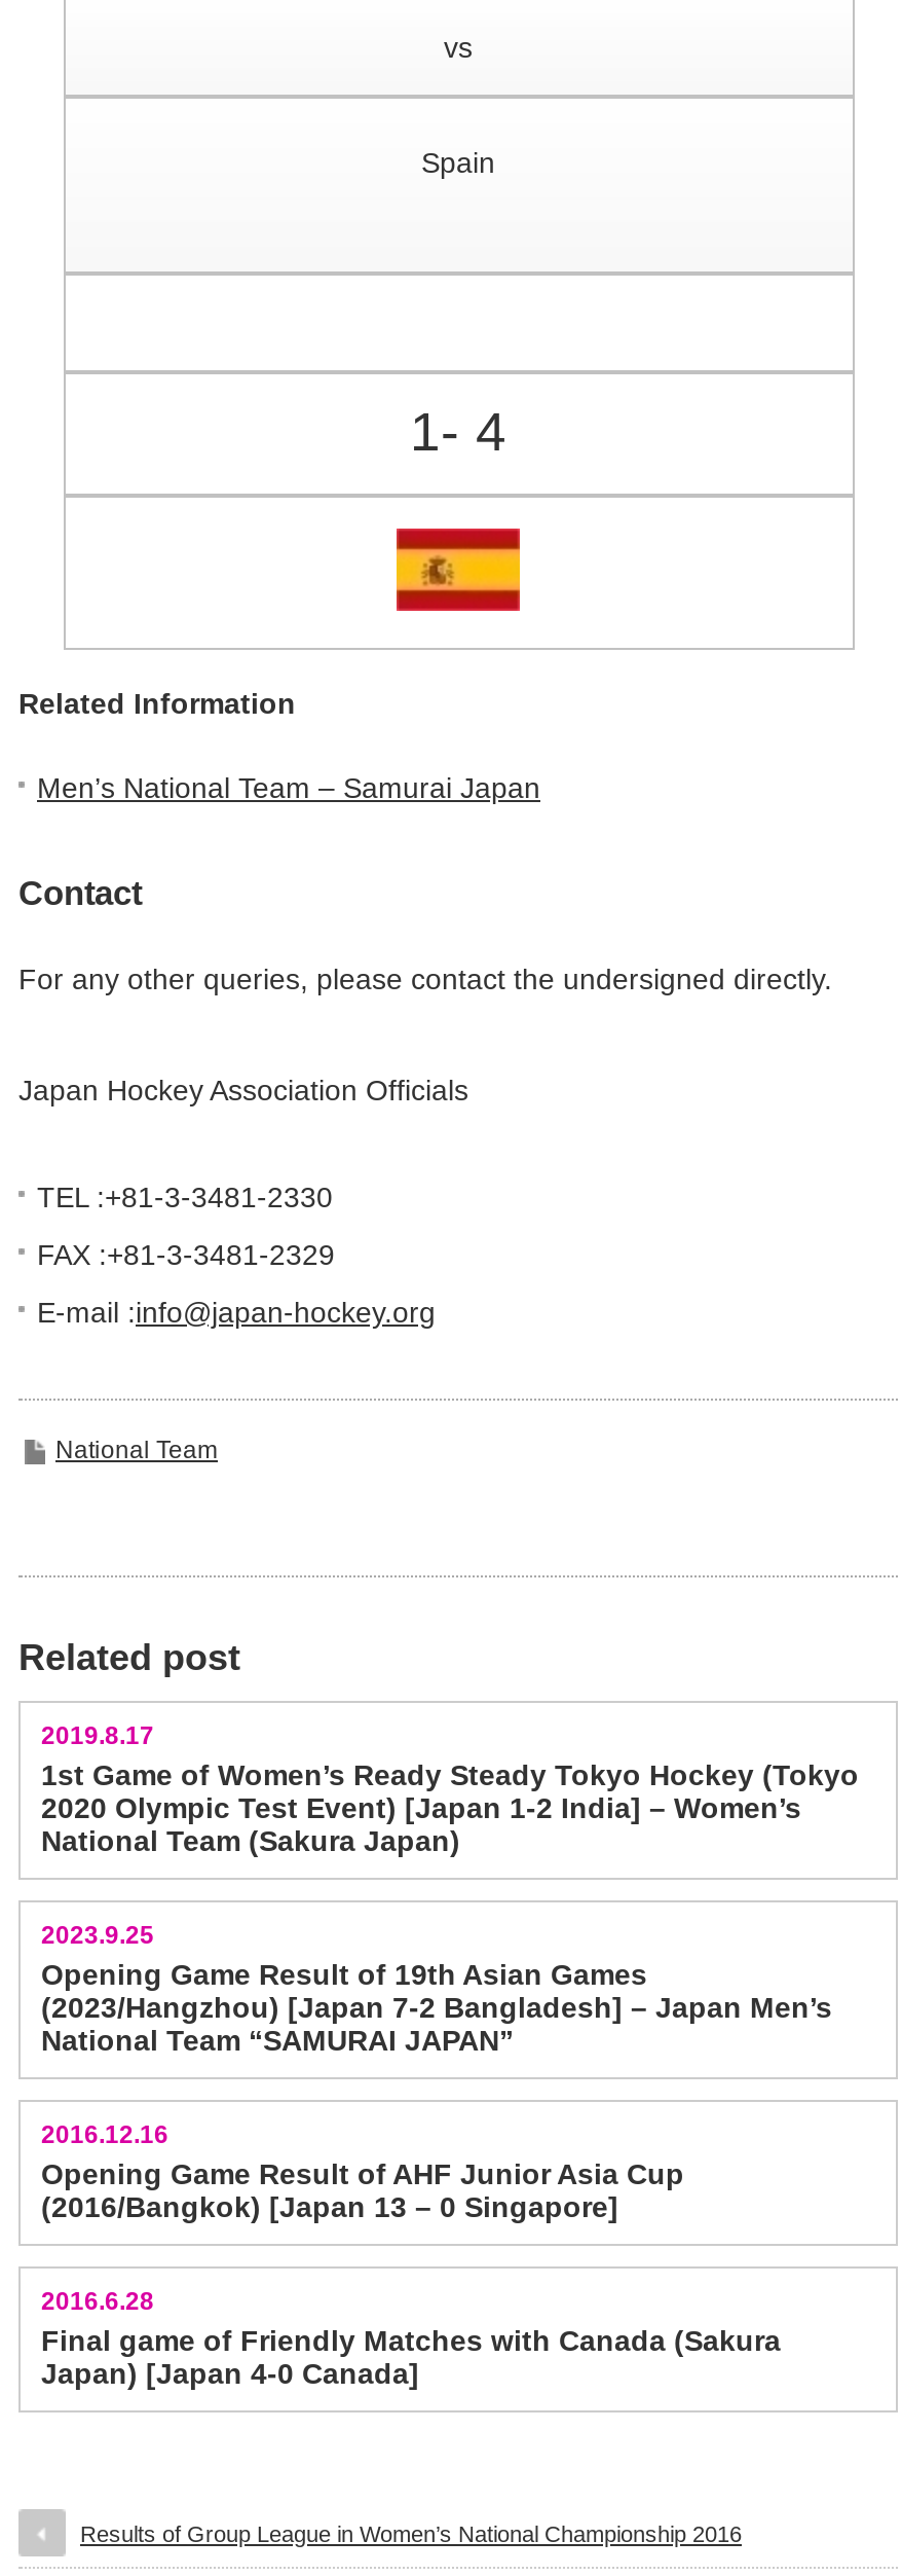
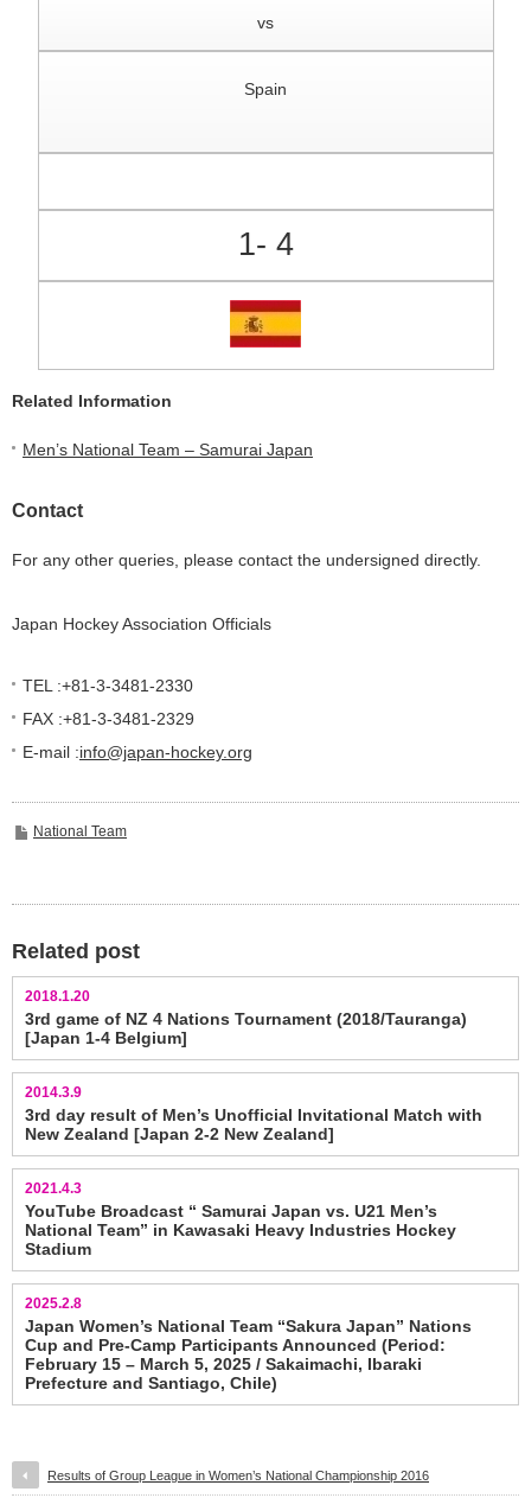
[41,1722,859,1858] 2019.8.17 | 1st Game of Women’s Ready Steady Tokyo Hockey (Tokyo | 2020 Olympic Test Event) [Japan 1-2 India] – Women’s | National Team (Sakura Japan) -> [25,988,467,1048] 2018.1.20 | 3rd game of NZ 4 Nations Tournament (2018/Tauranga) | [Japan 1-4 Belgium]
[41,1921,832,2057] 2023.9.25 | Opening Game Result of 19th Asian Games | (2023/Hangzhou) [Japan 7-2 Bangladesh] – Japan Men’s | National Team “SAMURAI JAPAN” -> [25,1084,482,1144] 2014.3.9 | 3rd day result of Men’s Unofficial Invitational Match with | New Zealand [Japan 2-2 New Zealand]
[41,2121,684,2224] 2016.12.16 | Opening Game Result of AHF Junior Asia Cup | (2016/Bangkok) [Japan 13 – 0 Singapore] -> [25,1180,456,1259] 2021.4.3 | YouTube Broadcast “ Samurai Japan vs. U21 Men’s | National Team” in Kawasaki Heavy Industries Hockey | Stadium
[41,2287,781,2390] 2016.6.28 | Final game of Friendly Matches with Canada (Sakura | Japan) [Japan 4-0 Canada] -> [25,1295,472,1393] 2025.2.8 | Japan Women’s National Team “Sakura Japan” Nations | Cup and Pre-Camp Participants Announced (Period: | February 15 – March 5, 2025 / Sakaimachi, Ibaraki | Prefecture and Santiago, Chile)

